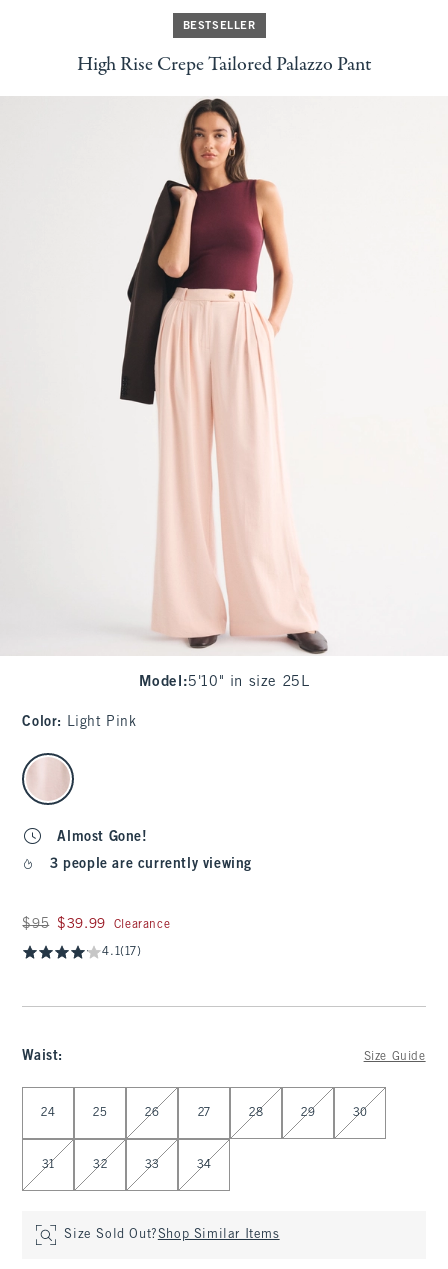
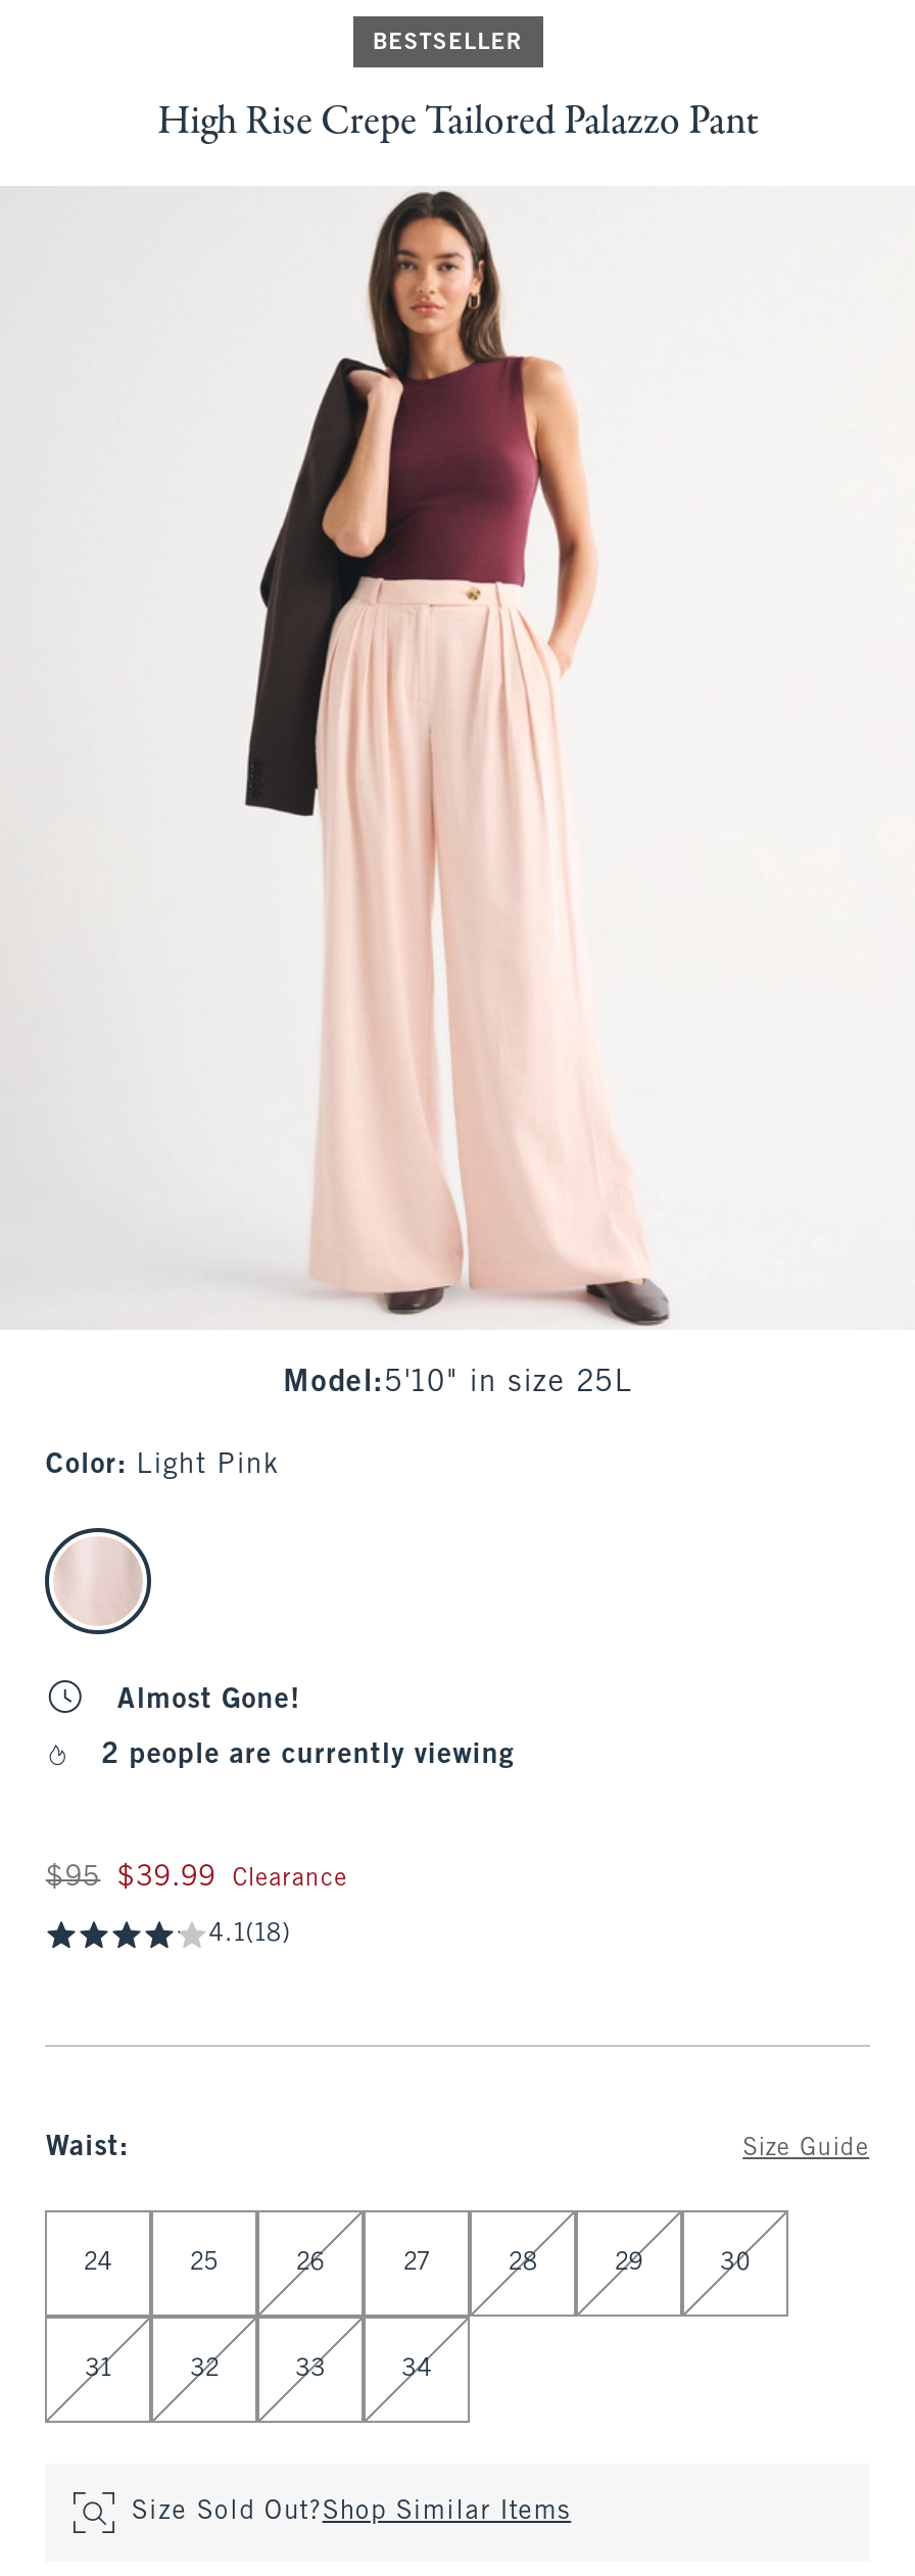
[50,858,252,871] 3 people are currently viewing -> [102,1743,515,1769] 2 people are currently viewing
[102,946,142,958] 4.1(17) -> [209,1922,291,1947] 4.1(18)

